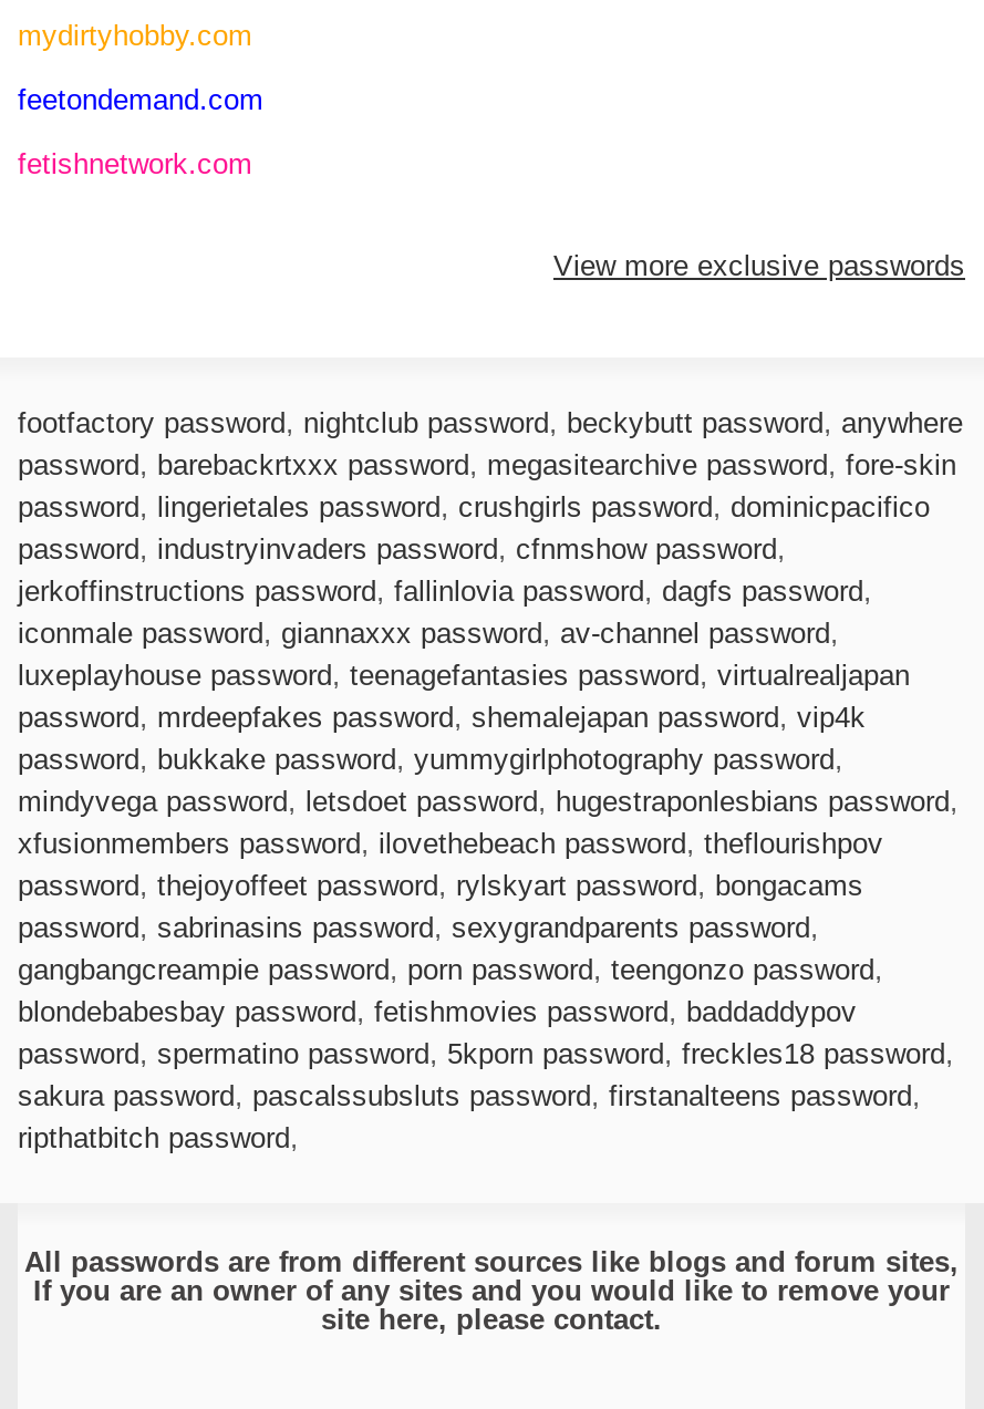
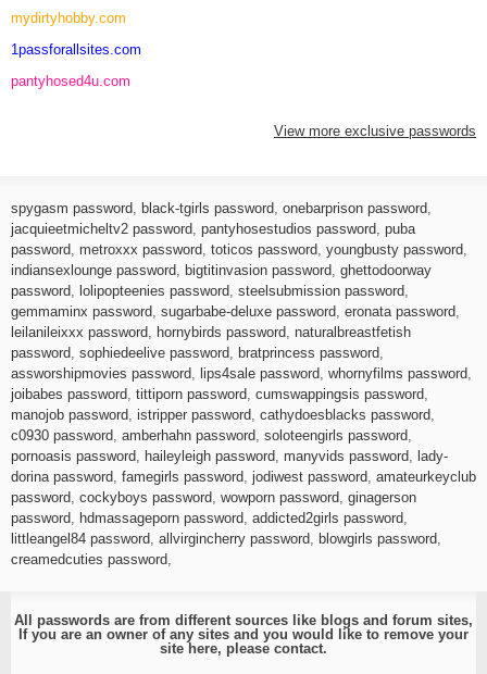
[18,83,263,116] feetondemand.com -> [11,41,141,58] 1passforallsites.com
[18,147,252,180] fetishnetwork.com -> [11,73,130,89] pantyhosed4u.com
[18,406,963,1154] footfactory password, nightclub password, beckybutt password, anywhere | password, barebackrtxxx password, megasitearchive password, fore-skin | password, lingerietales password, crushgirls password, dominicpacifico | password, industryinvaders password, cfnmshow password, | jerkoffinstructions password, fallinlovia password, dagfs password, | iconmale password, giannaxxx password, av-channel password, | luxeplayhouse password, teenagefantasies password, virtualrealjapan | password, mrdeepfakes password, shemalejapan password, vip4k | password, bukkake password, yummygirlphotography password, | mindyvega password, letsdoet password, hugestraponlesbians password, | xfusionmembers password, ilovethebeach password, theflourishpov | password, thejoyoffeet password, rylskyart password, bongacams | password, sabrinasins password, sexygrandparents password, | gangbangcreampie password, porn password, teengonzo password, | blondebabesbay password, fetishmovies password, baddaddypov | password, spermatino password, 5kporn password, freckles18 password, | sakura password, pascalssubsluts password, firstanalteens password, | ripthatbitch password, -> [11,200,476,567] spygasm password, black-tgirls password, onebarprison password, | jacquieetmicheltv2 password, pantyhosestudios password, puba | password, metroxxx password, toticos password, youngbusty password, | indiansexlounge password, bigtitinvasion password, ghettodoorway | password, lolipopteenies password, steelsubmission password, | gemmaminx password, sugarbabe-deluxe password, eronata password, | leilanileixxx password, hornybirds password, naturalbreastfetish | password, sophiedeelive password, bratprincess password, | assworshipmovies password, lips4sale password, whornyfilms password, | joibabes password, tittiporn password, cumswappingsis password, | manojob password, istripper password, cathydoesblacks password, | c0930 password, amberhahn password, soloteengirls password, | pornoasis password, haileyleigh password, manyvids password, lady- | dorina password, famegirls password, jodiwest password, amateurkeyclub | password, cockyboys password, wowporn password, ginagerson | password, hdmassageporn password, addicted2girls password, | littleangel84 password, allvirgincherry password, blowgirls password, | creamedcuties password,

